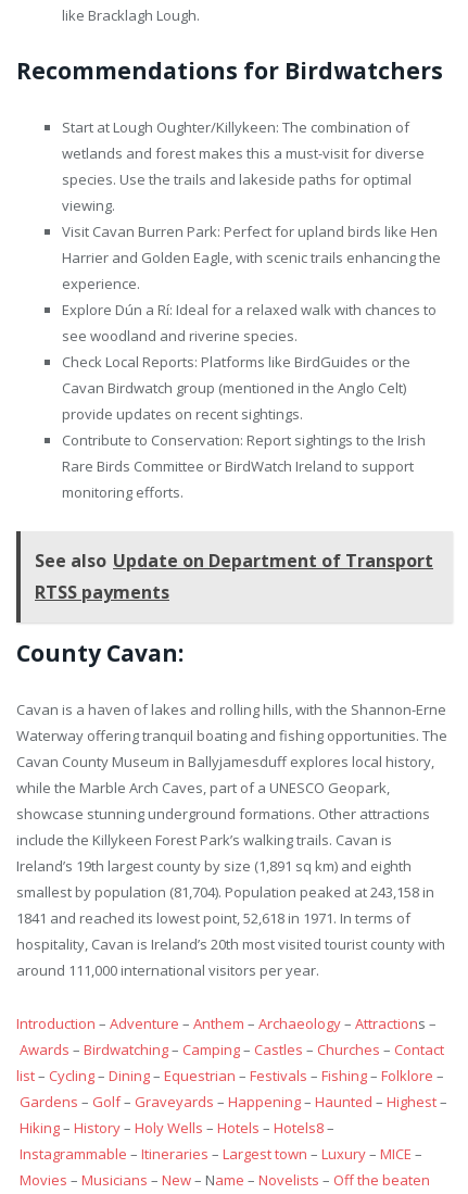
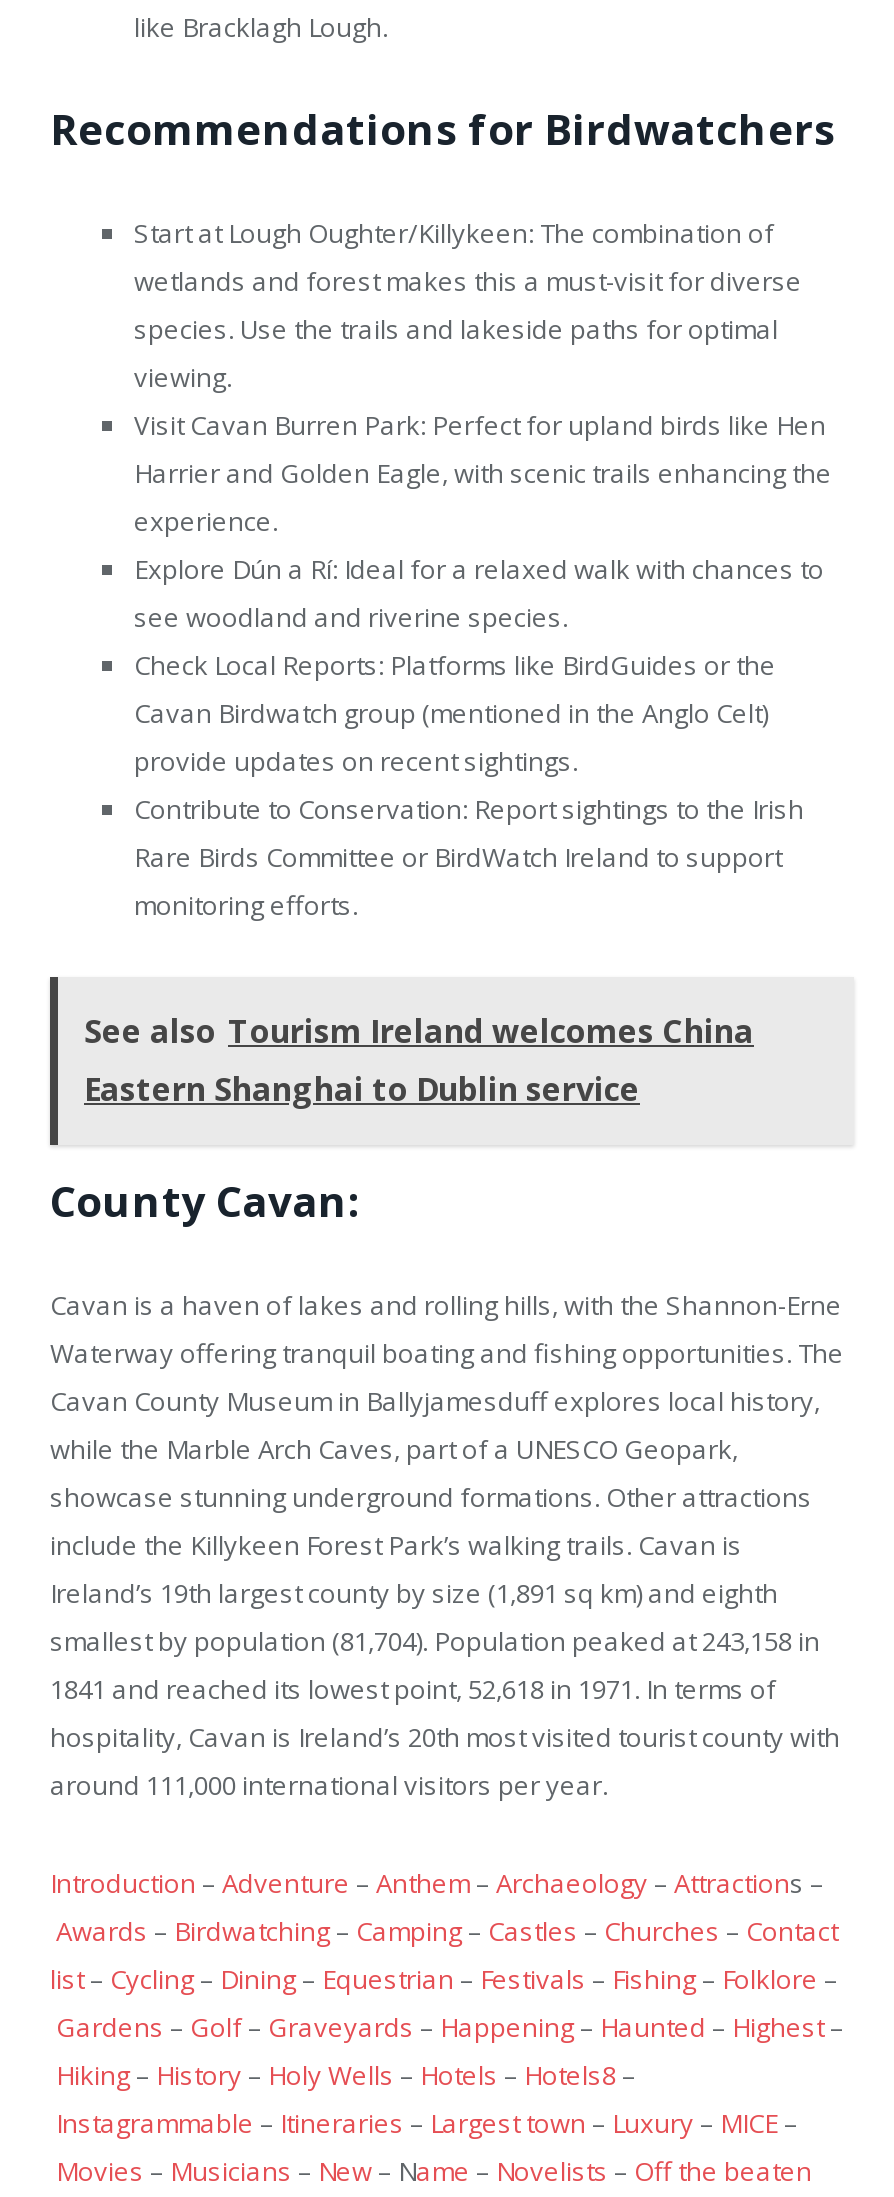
[35,549,433,604] See also Update on Department of Transport | RTSS payments -> [84,1010,754,1112] See also Tourism Ireland welcomes China | Eastern Shanghai to Dublin service

